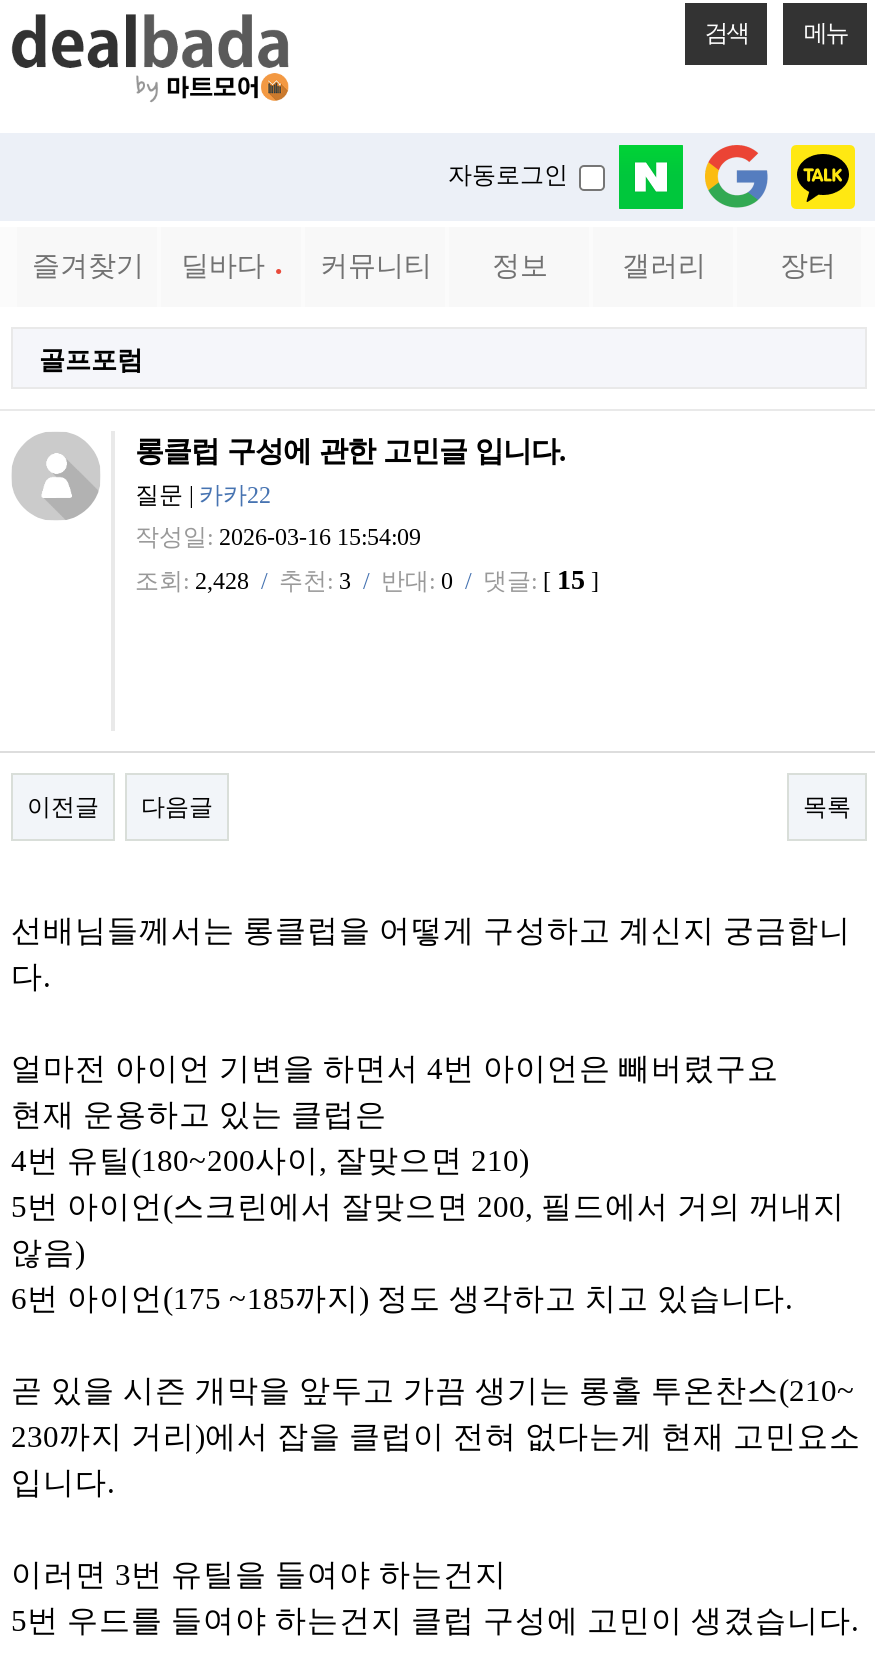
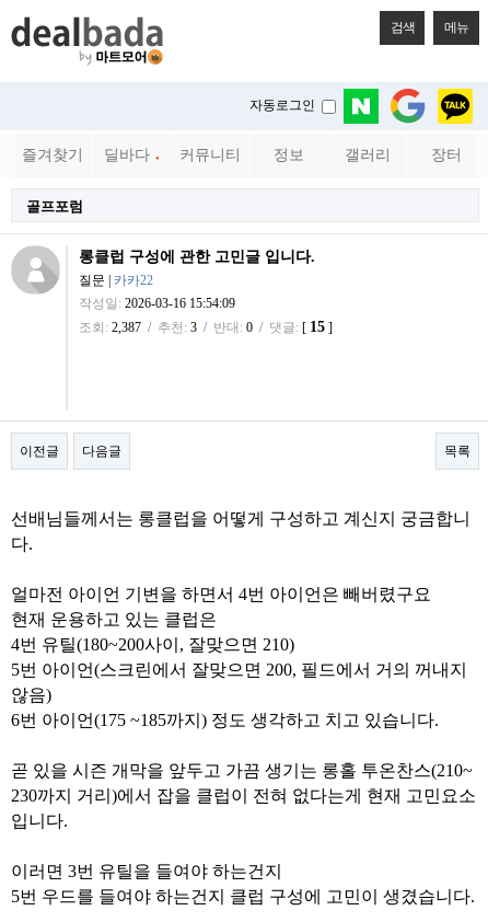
[135,565,599,595] 조회: 2,428 / 추천: 3 / 반대: 0 / 댓글: [15] -> [79,319,333,335] 조회: 2,387 / 추천: 3 / 반대: 0 / 댓글: [15]

